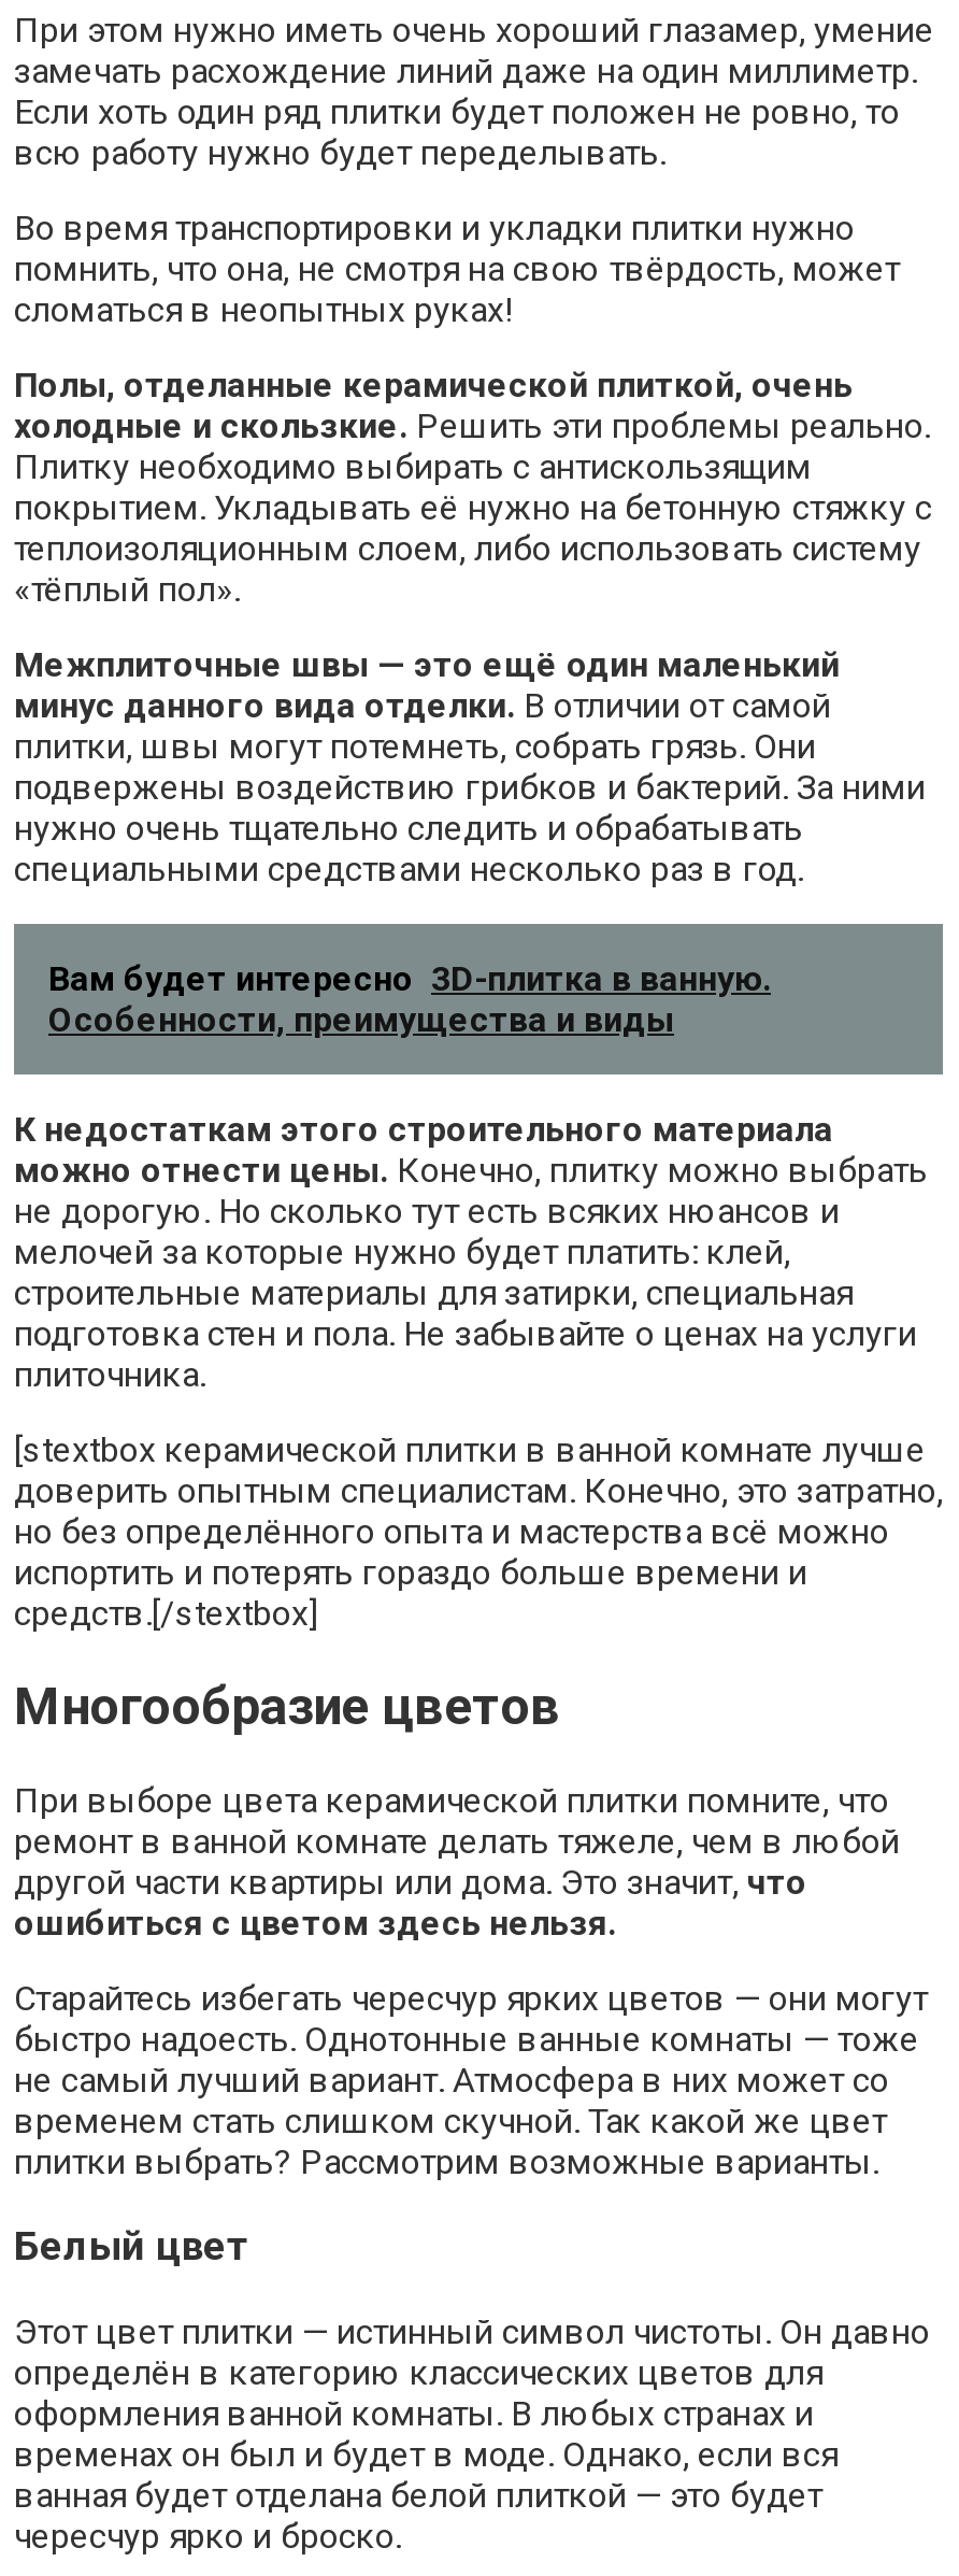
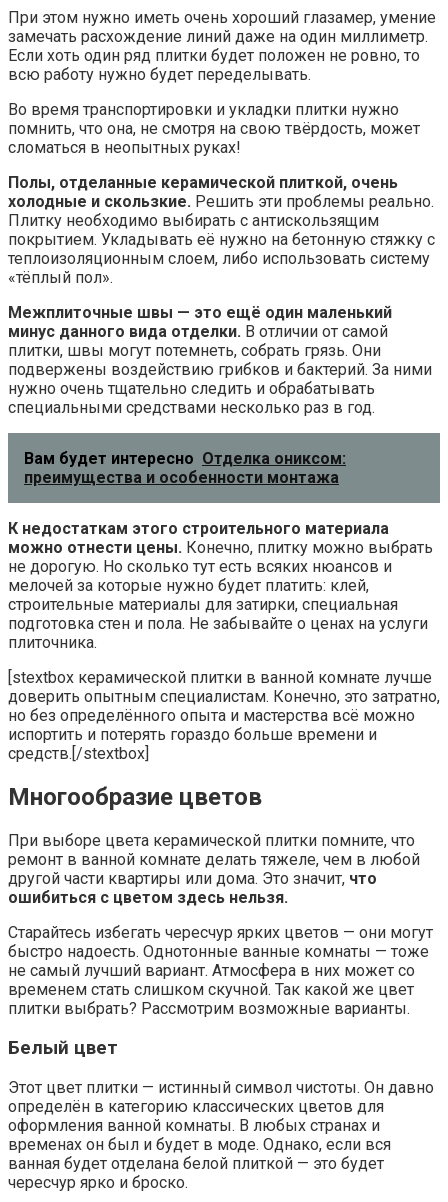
[48,959,771,1041] Вам будет интересно 3D-плитка в ванную. | Особенности, преимущества и виды -> [24,449,346,487] Вам будет интересно Отделка ониксом: | преимущества и особенности монтажа

